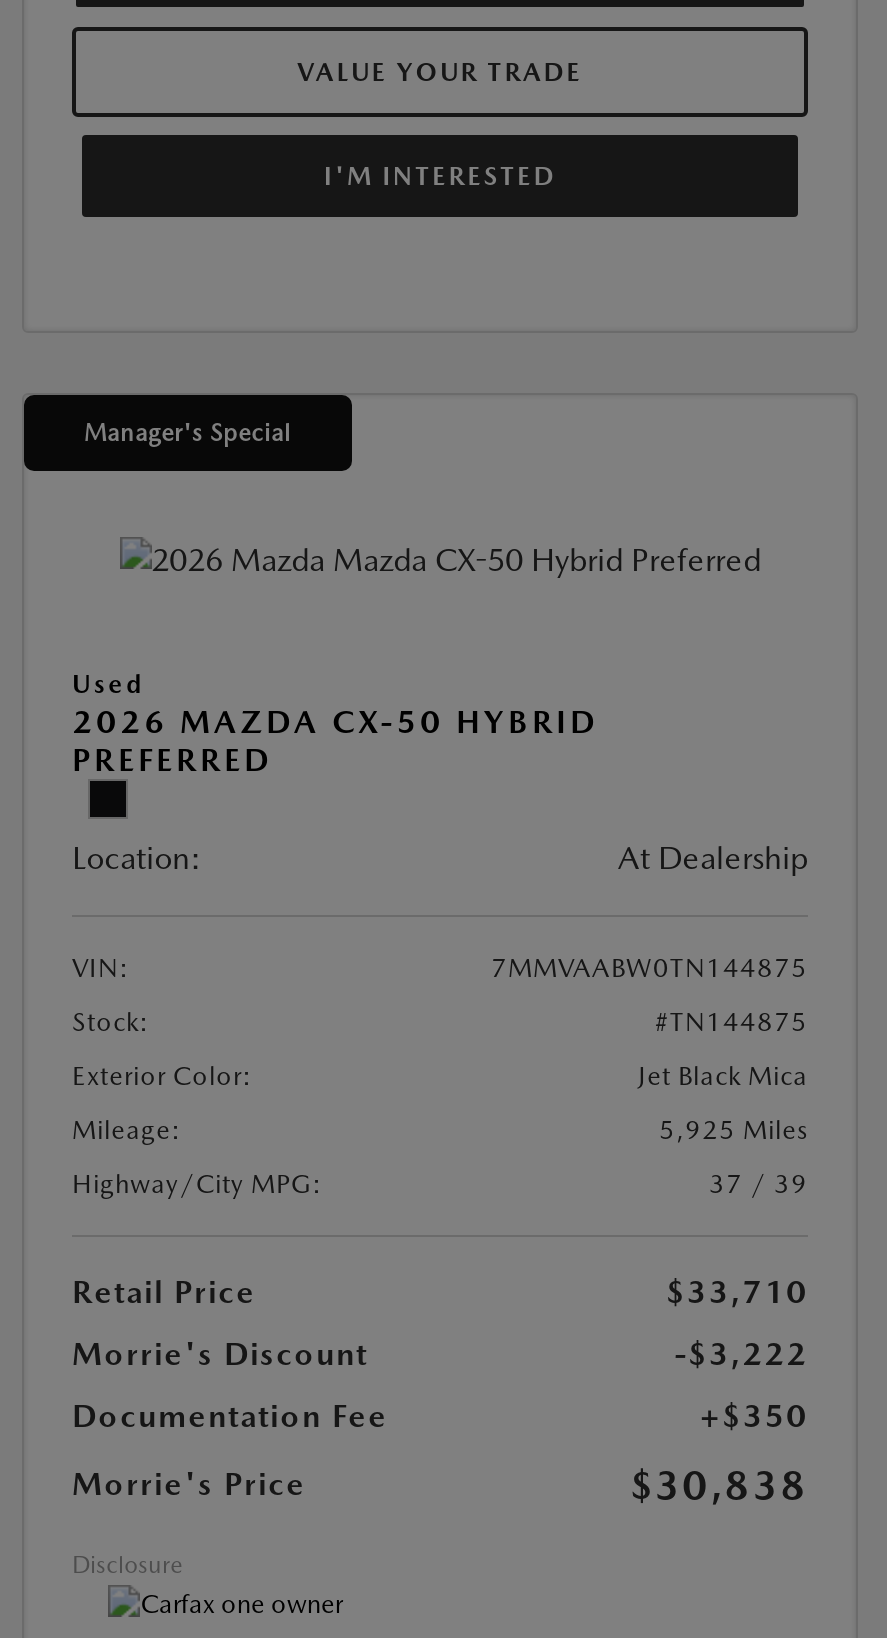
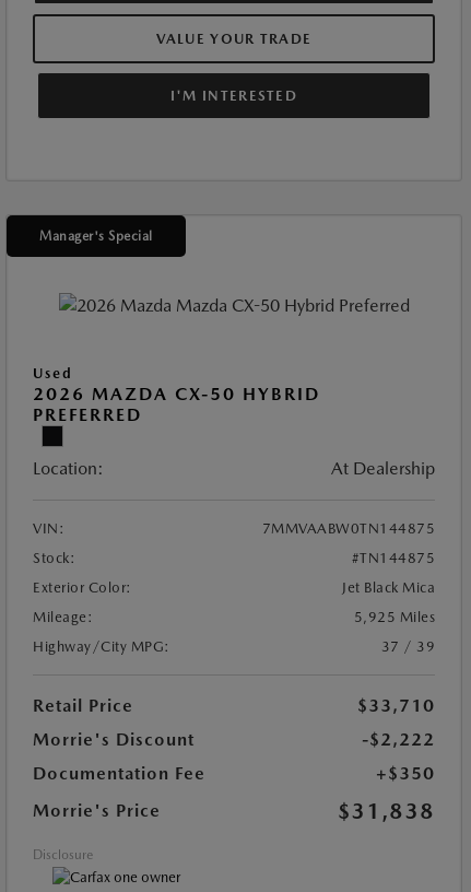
[674,1334,808,1372] -$3,222 -> [362,729,435,750] -$2,222
[630,1460,808,1508] $30,838 -> [338,798,435,824] $31,838

